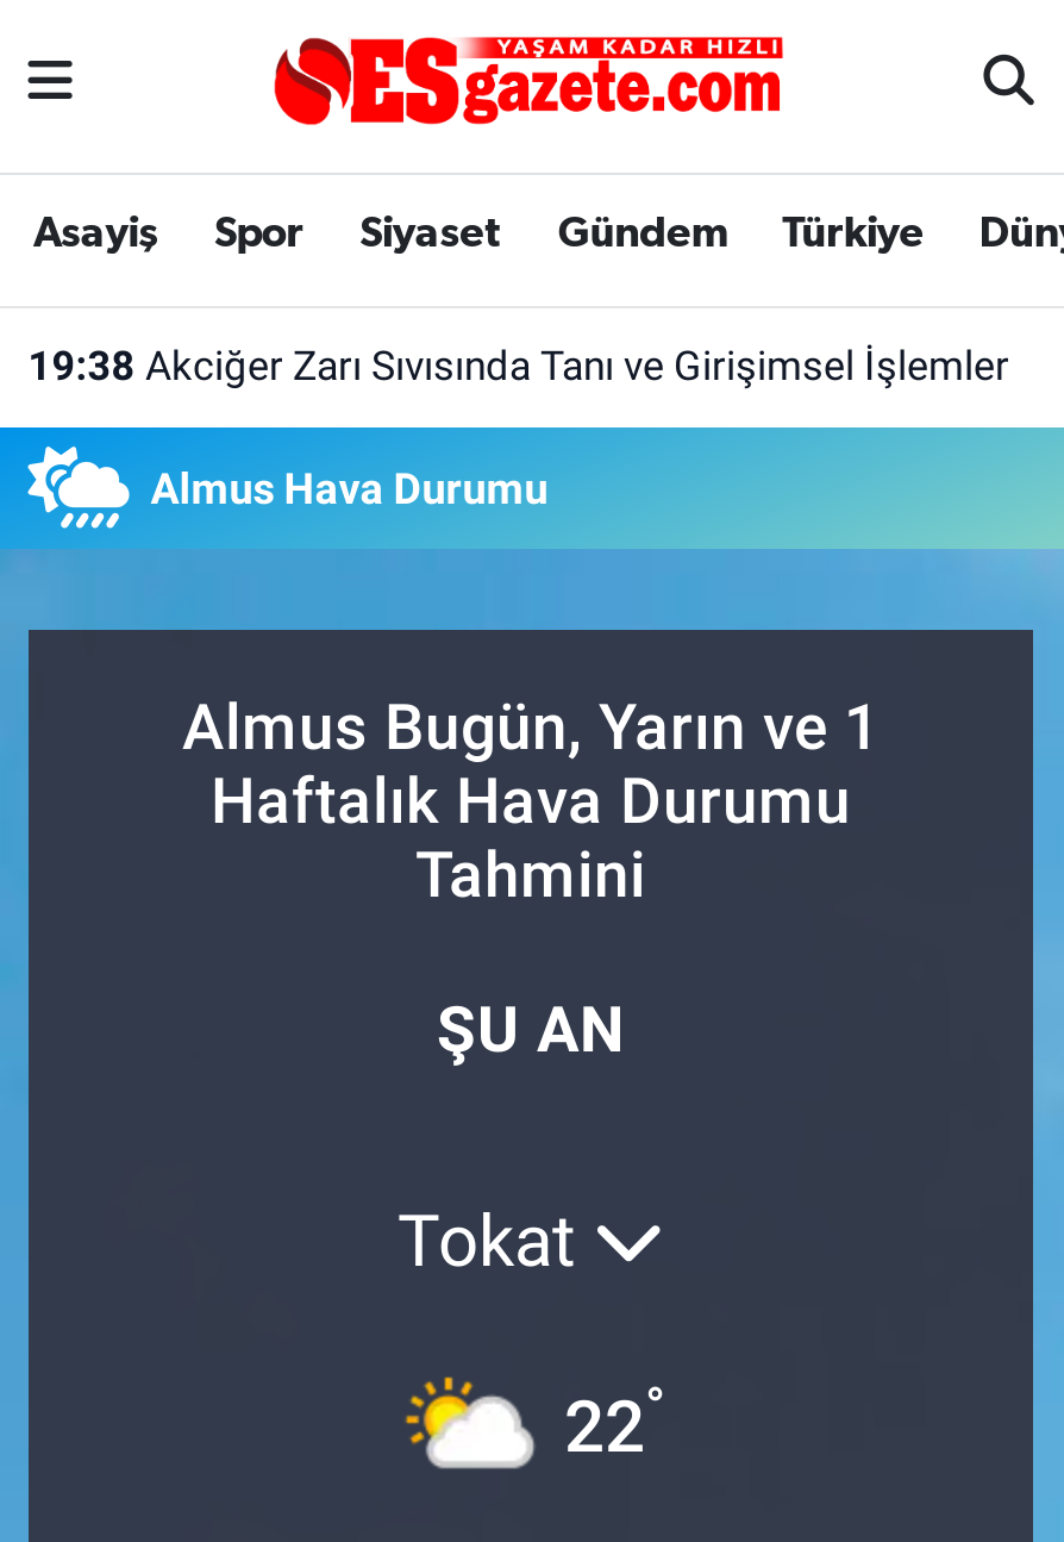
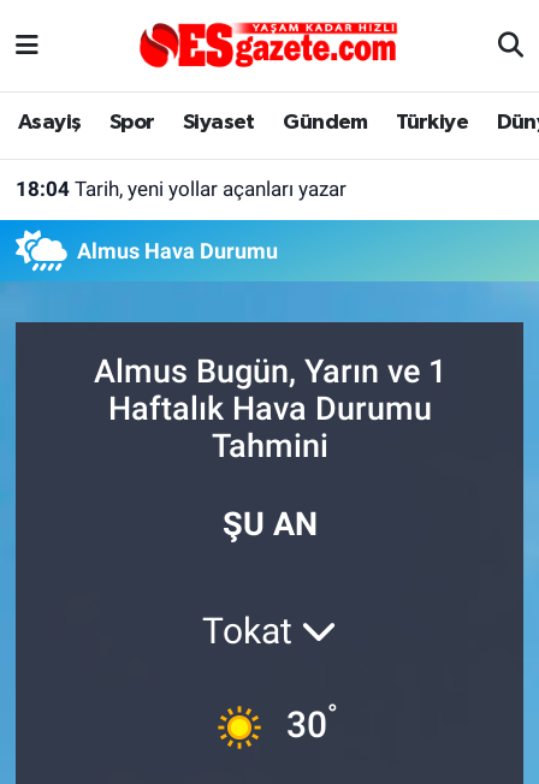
[28,341,1009,389] 19:38 Akciğer Zarı Sıvısında Tanı ve Girişimsel İşlemler -> [15,177,346,201] 18:04 Tarih, yeni yollar açanları yazar
[405,1374,666,1473] [image] | 22° -> [207,698,338,750] [image] | 30°

